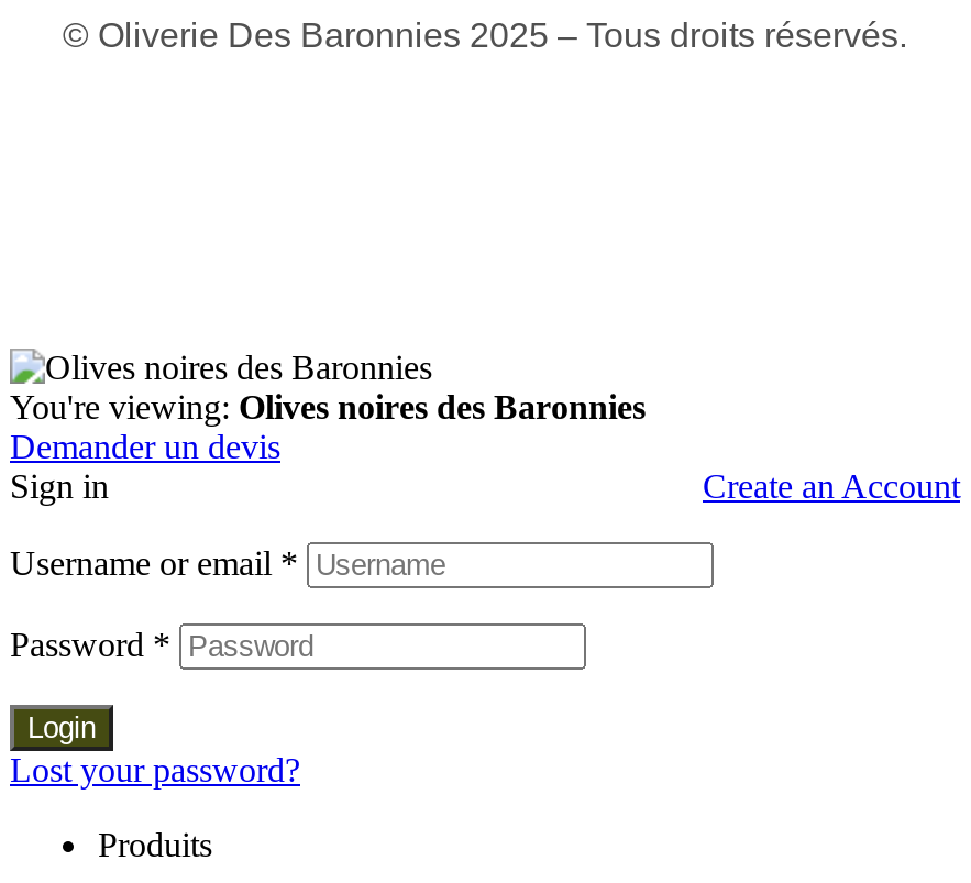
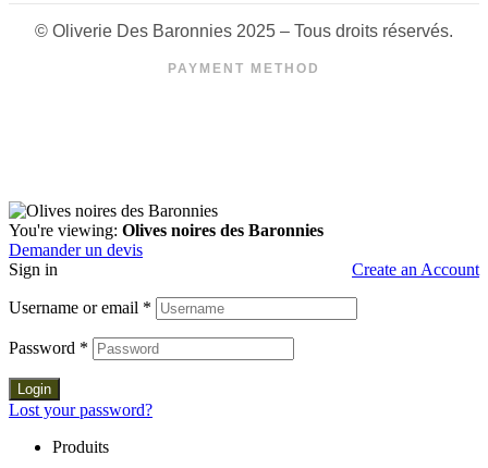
none -> [168,61,320,76] PAYMENT METHOD

